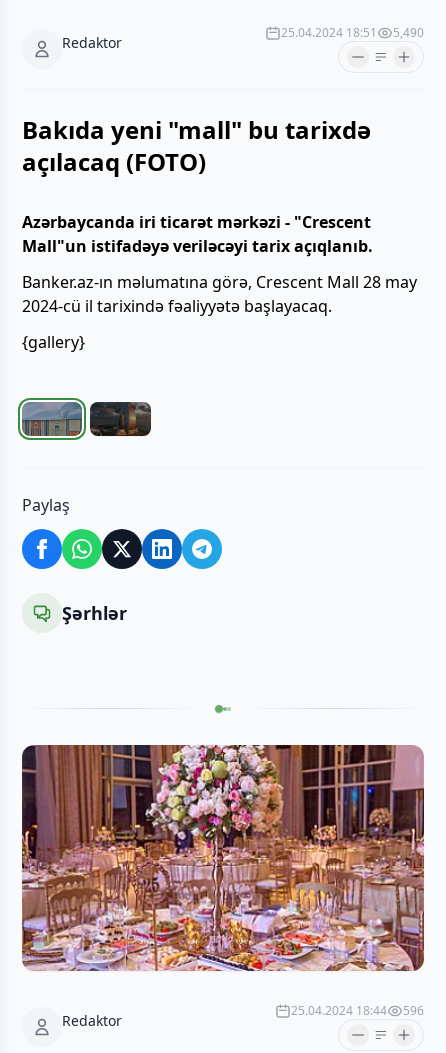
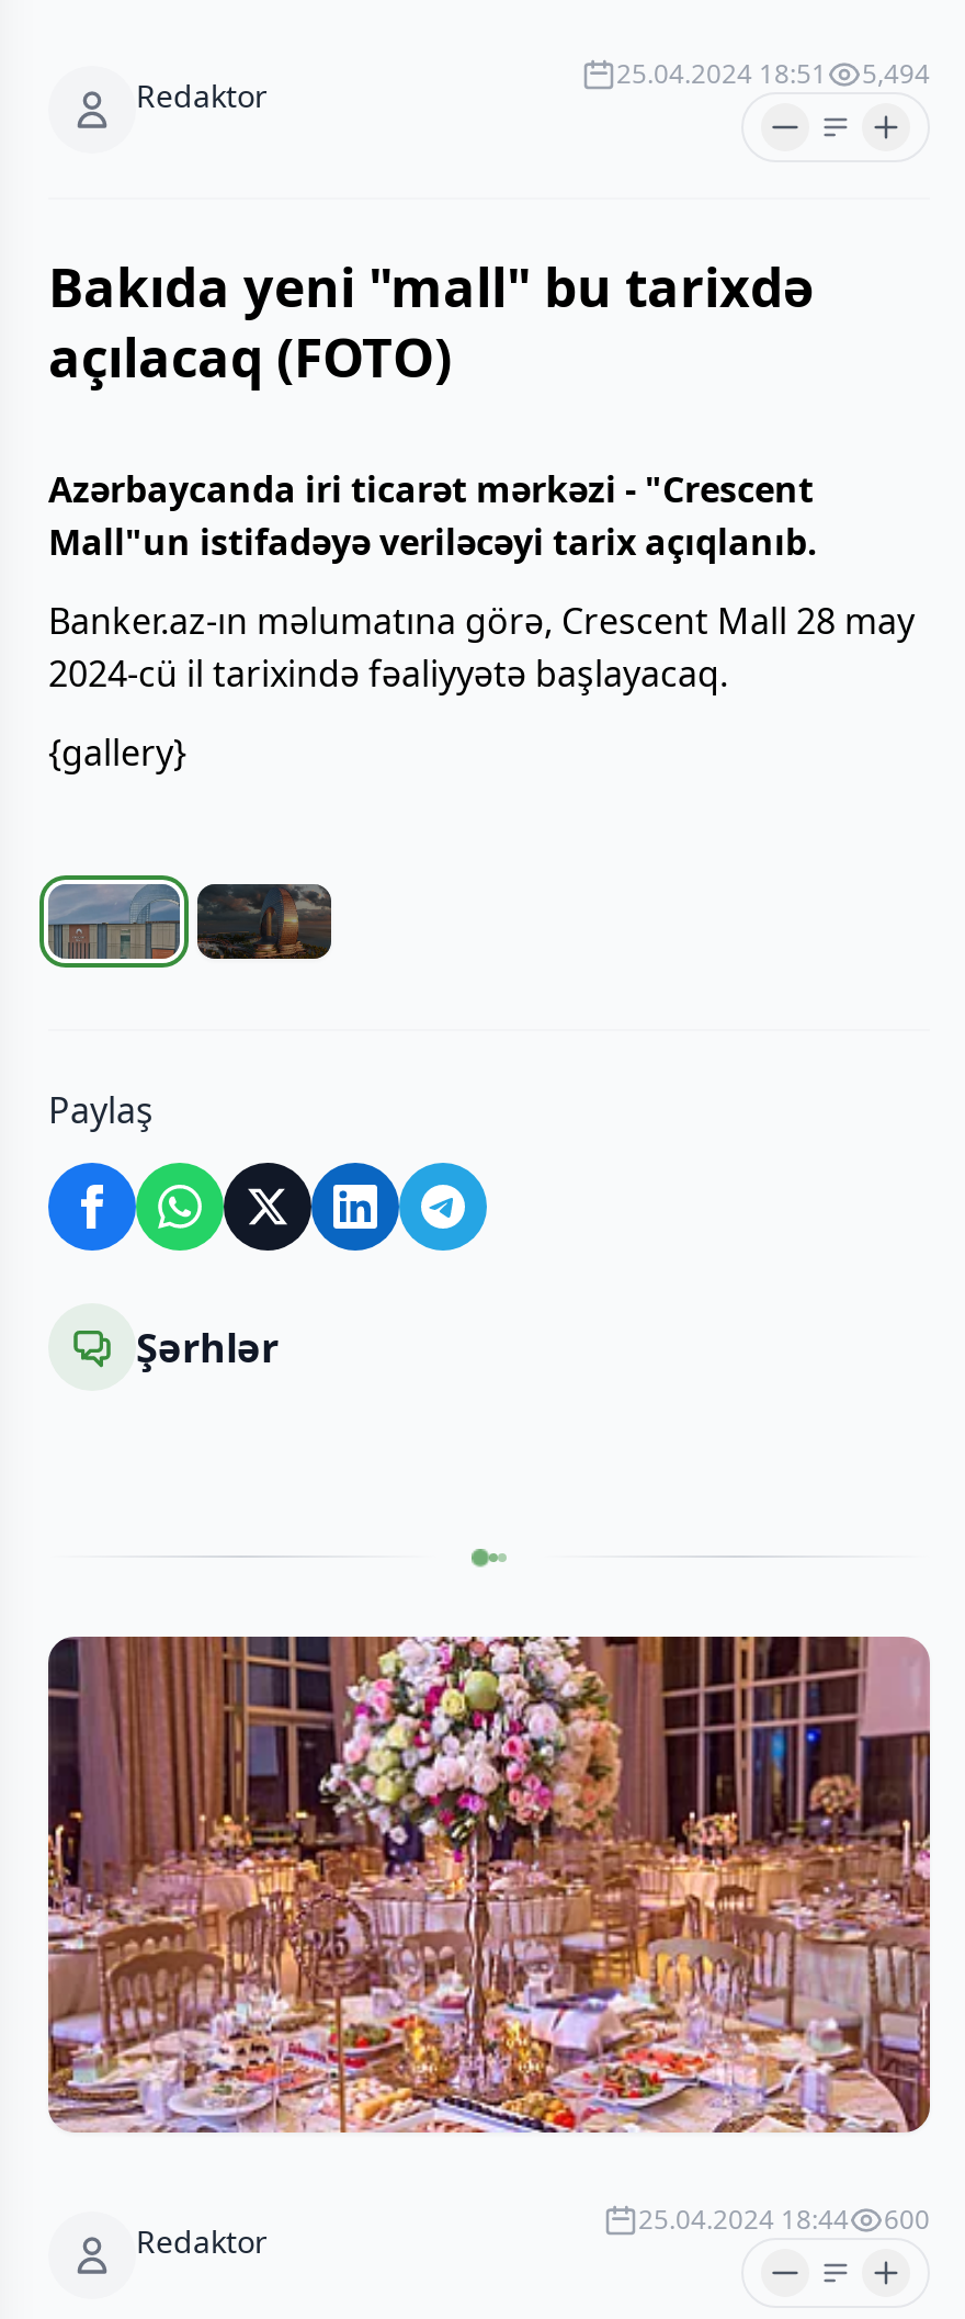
[281,24,424,41] 25.04.2024 18:51 5,490 -> [616,55,930,92] 25.04.2024 18:51 5,494
[291,1002,424,1019] 25.04.2024 18:44 596 -> [638,2200,930,2237] 25.04.2024 18:44 600

